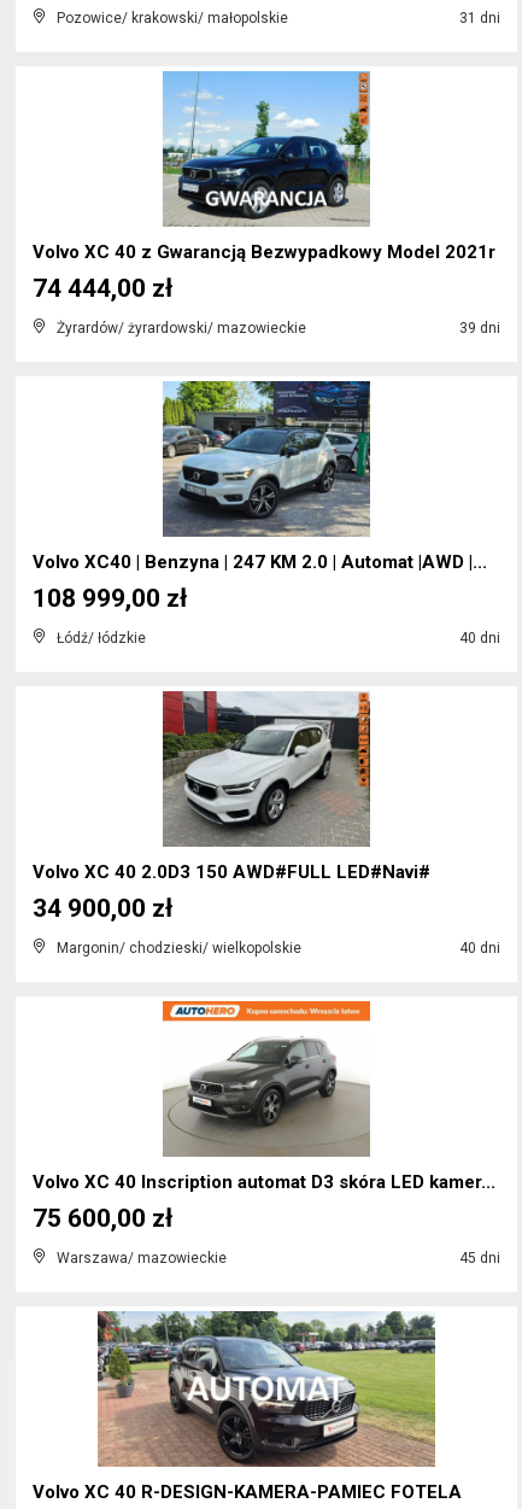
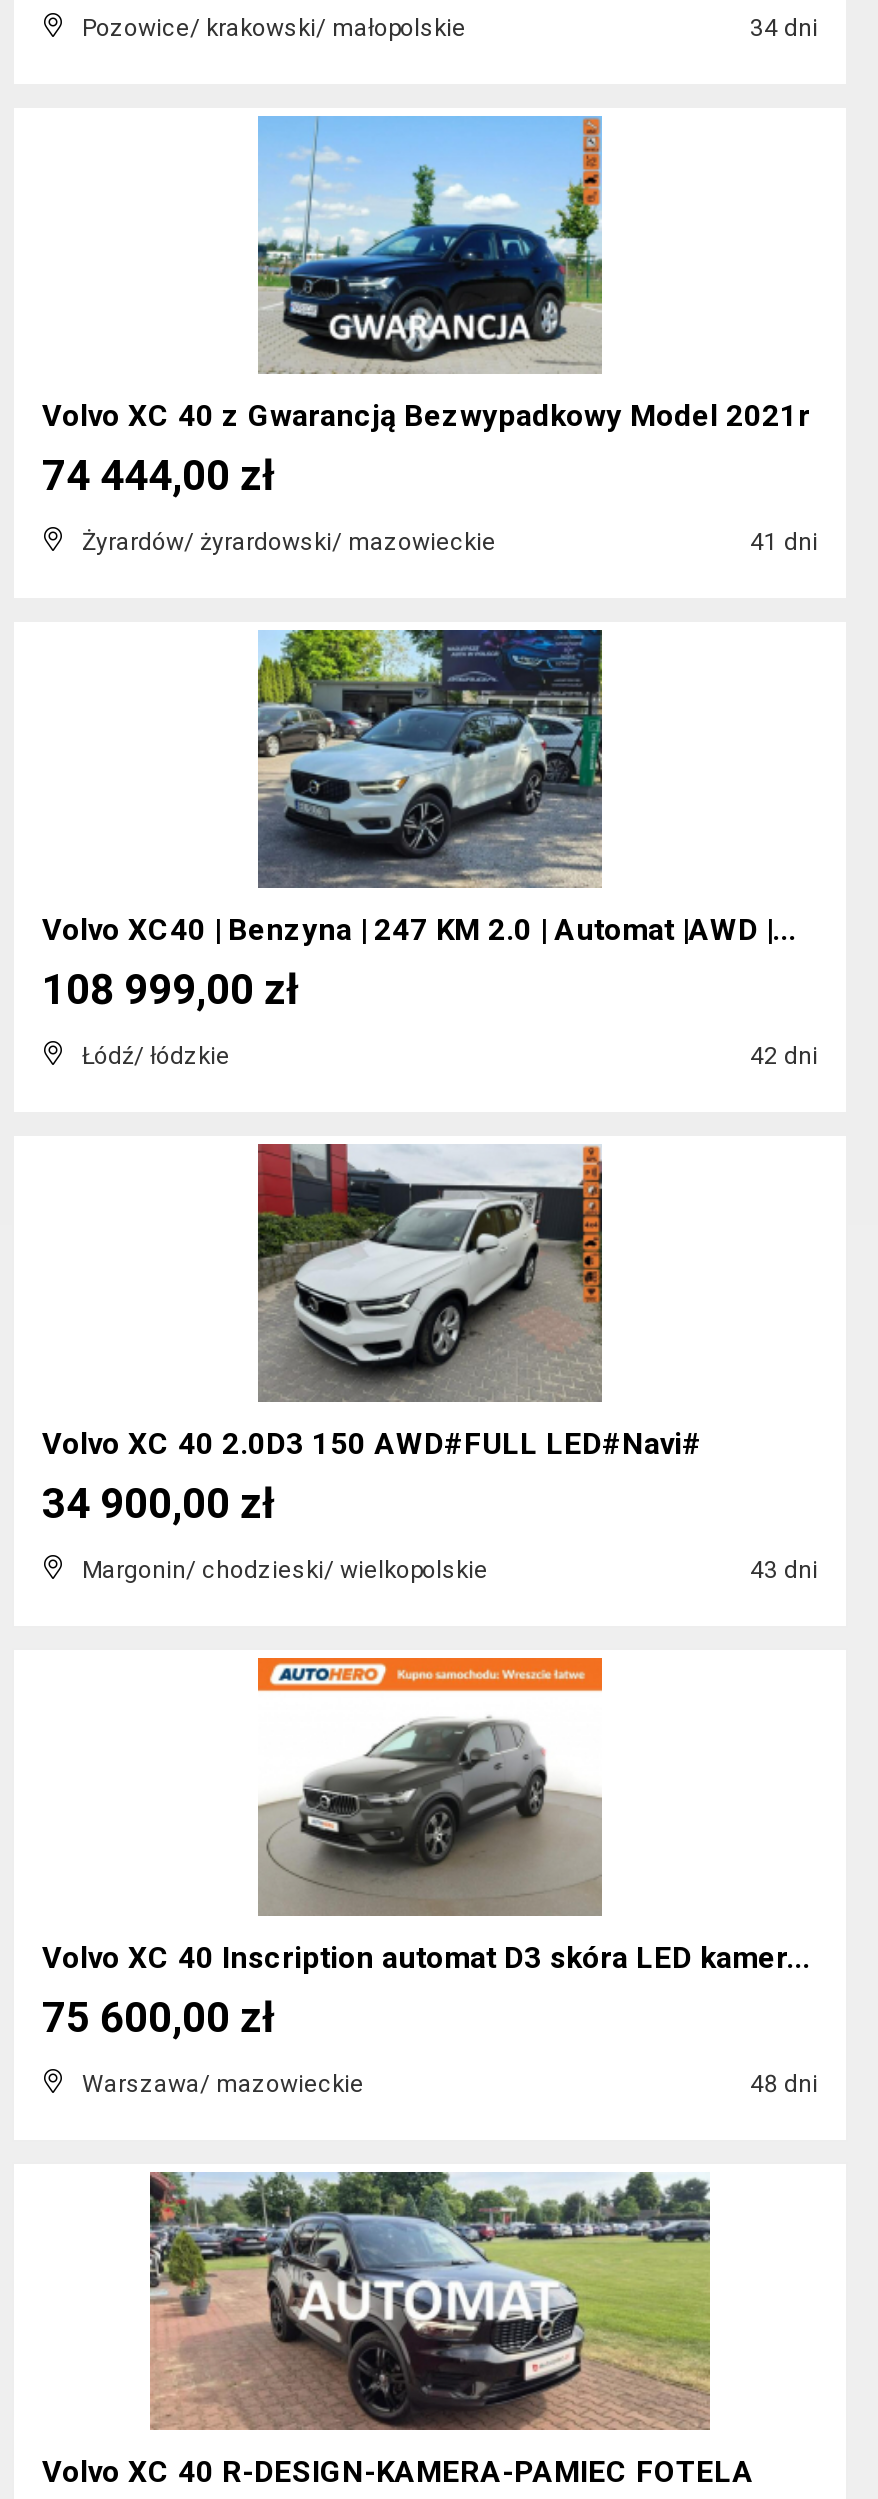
[456,10,500,27] 31 dni -> [744,14,818,42] 34 dni
[456,320,500,337] 39 dni -> [744,528,818,556] 41 dni
[456,630,500,647] 40 dni -> [744,1042,818,1070] 42 dni
[456,940,500,957] 40 dni -> [744,1556,818,1584] 43 dni
[456,1250,500,1267] 45 dni -> [744,2070,818,2098] 48 dni

